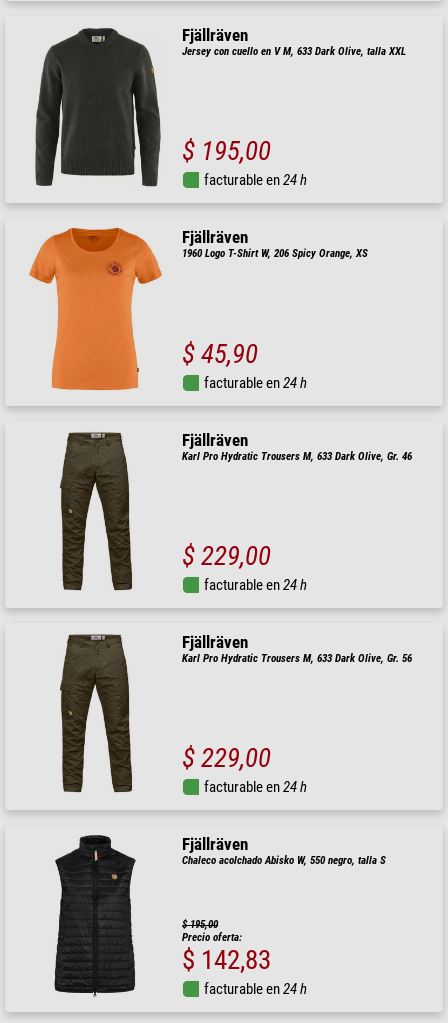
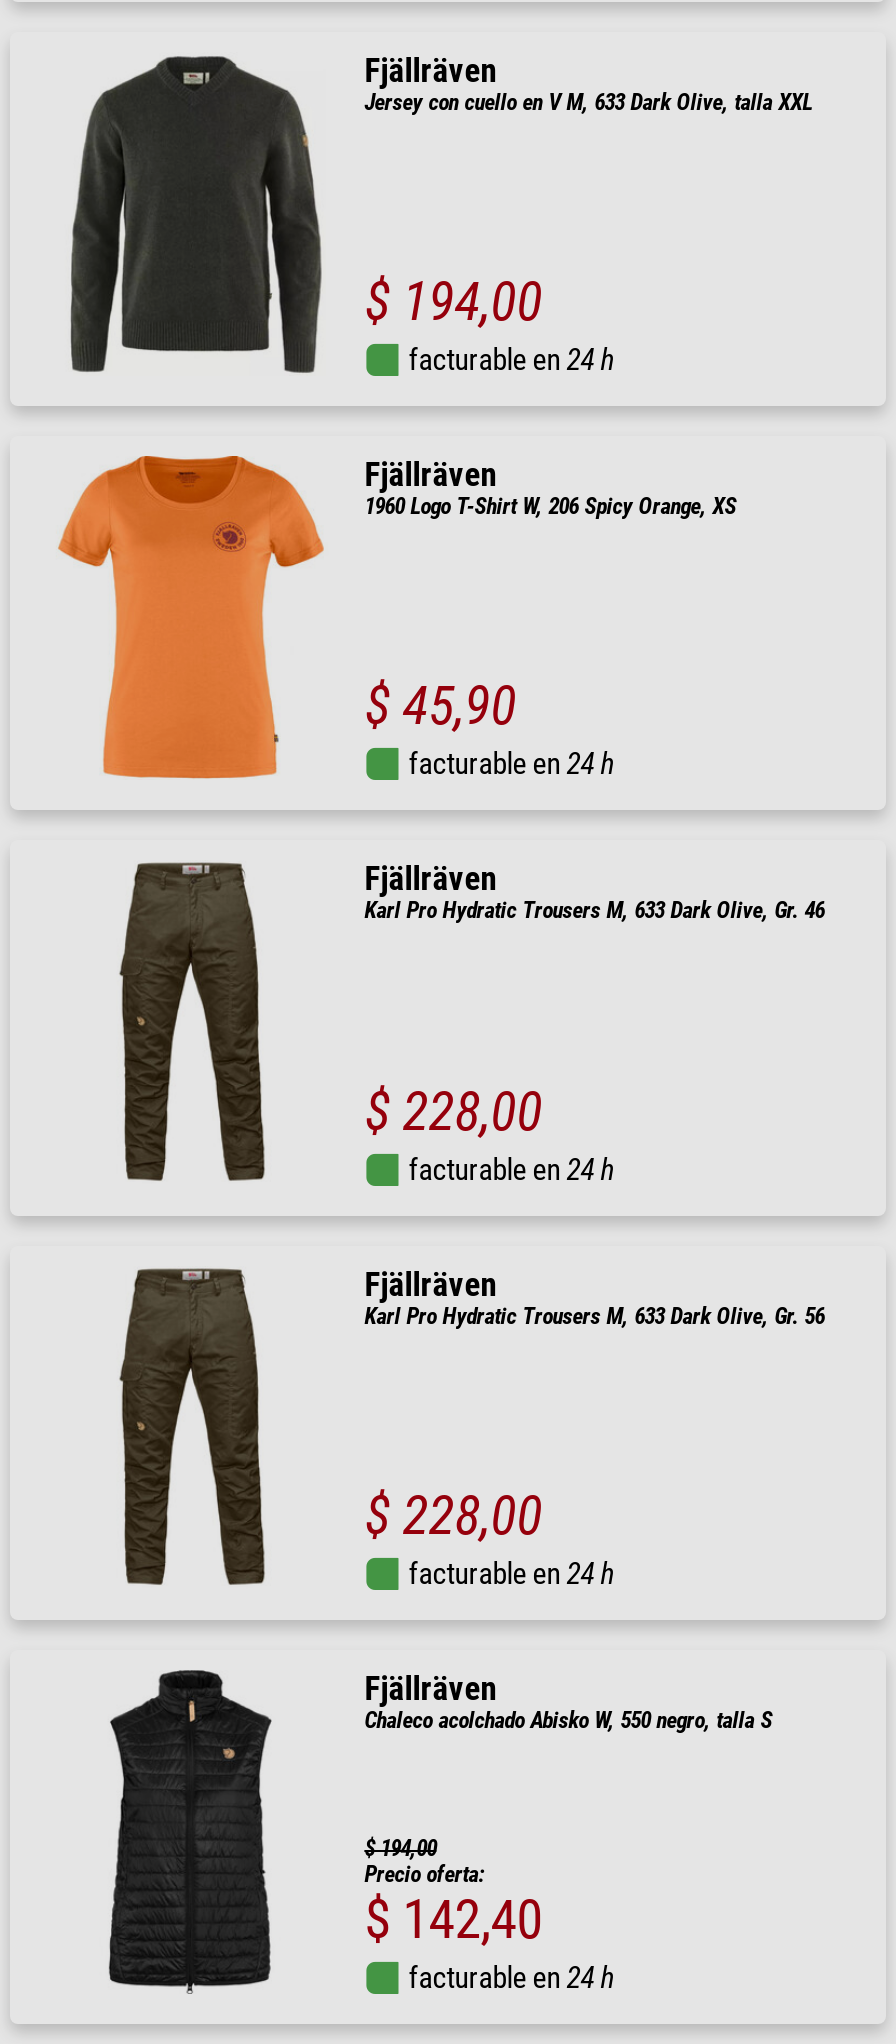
[182,135,271,167] $ 195,00 -> [364,271,542,335] $ 194,00
[182,540,271,572] $ 229,00 -> [364,1079,542,1143] $ 228,00
[182,742,271,774] $ 229,00 -> [364,1484,542,1548] $ 228,00
[182,918,218,931] $ 195,00 -> [364,1836,436,1862] $ 194,00
[182,944,271,976] $ 142,83 -> [364,1888,542,1952] $ 142,40

